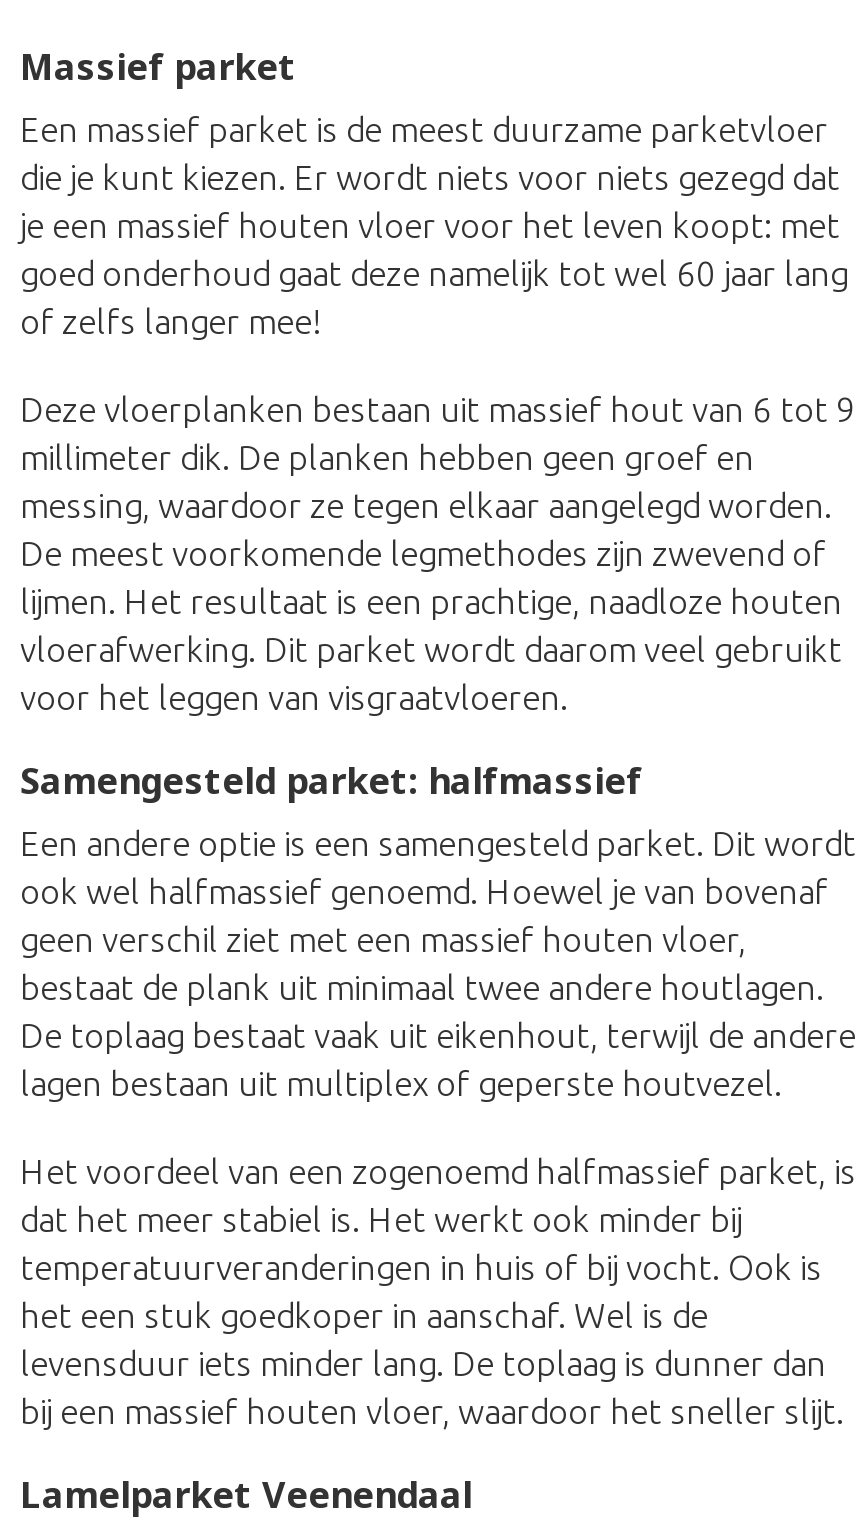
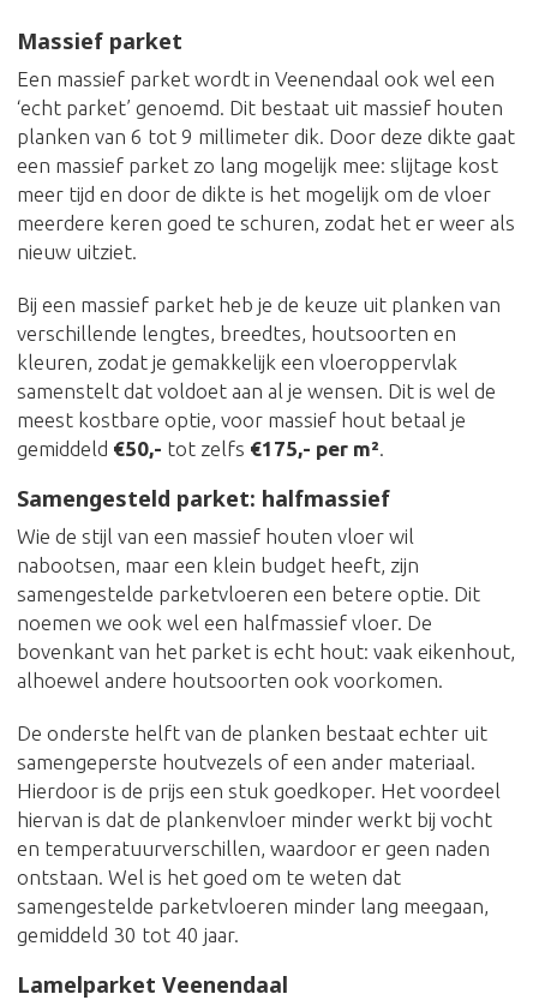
[20,111,848,341] Een massief parket is de meest duurzame parketvloer | die je kunt kiezen. Er wordt niets voor niets gezegd dat | je een massief houten vloer voor het leven koopt: met | goed onderhoud gaat deze namelijk tot wel 60 jaar lang | of zelfs langer mee! -> [17,68,515,263] Een massief parket wordt in Veenendaal ook wel een | ‘echt parket’ genoemd. Dit bestaat uit massief houten | planken van 6 tot 9 millimeter dik. Door deze dikte gaat | een massief parket zo lang mogelijk mee: slijtage kost | meer tijd en door de dikte is het mogelijk om de vloer | meerdere keren goed te schuren, zodat het er weer als | nieuw uitziet.
[20,391,856,717] Deze vloerplanken bestaan uit massief hout van 6 tot 9 | millimeter dik. De planken hebben geen groef en | messing, waardoor ze tegen elkaar aangelegd worden. | De meest voorkomende legmethodes zijn zwevend of | lijmen. Het resultaat is een prachtige, naadloze houten | vloerafwerking. Dit parket wordt daarom veel gebruikt | voor het leggen van visgraatvloeren. -> [17,293,501,460] Bij een massief parket heb je de keuze uit planken van | verschillende lengtes, breedtes, houtsoorten en | kleuren, zodat je gemakkelijk een vloeroppervlak | samenstelt dat voldoet aan al je wensen. Dit is wel de | meest kostbare optie, voor massief hout betaal je | gemiddeld €50,- tot zelfs €175,- per m².
[20,825,856,1103] Een andere optie is een samengesteld parket. Dit wordt | ook wel halfmassief genoemd. Hoewel je van bovenaf | geen verschil ziet met een massief houten vloer, | bestaat de plank uit minimaal twee andere houtlagen. | De toplaag bestaat vaak uit eikenhout, terwijl de andere | lagen bestaan uit multiplex of geperste houtvezel. -> [17,525,515,692] Wie de stijl van een massief houten vloer wil | nabootsen, maar een klein budget heeft, zijn | samengestelde parketvloeren een betere optie. Dit | noemen we ook wel een halfmassief vloer. De | bovenkant van het parket is echt hout: vaak eikenhout, | alhoewel andere houtsoorten ook voorkomen.
[20,1153,856,1431] Het voordeel van een zogenoemd halfmassief parket, is | dat het meer stabiel is. Het werkt ook minder bij | temperatuurveranderingen in huis of bij vocht. Ook is | het een stuk goedkoper in aanschaf. Wel is de | levensduur iets minder lang. De toplaag is dunner dan | bij een massief houten vloer, waardoor het sneller slijt. -> [17,722,501,946] De onderste helft van de planken bestaat echter uit | samengeperste houtvezels of een ander materiaal. | Hierdoor is de prijs een stuk goedkoper. Het voordeel | hiervan is dat de plankenvloer minder werkt bij vocht | en temperatuurverschillen, waardoor er geen naden | ontstaan. Wel is het goed om te weten dat | samengestelde parketvloeren minder lang meegaan, | gemiddeld 30 tot 40 jaar.

